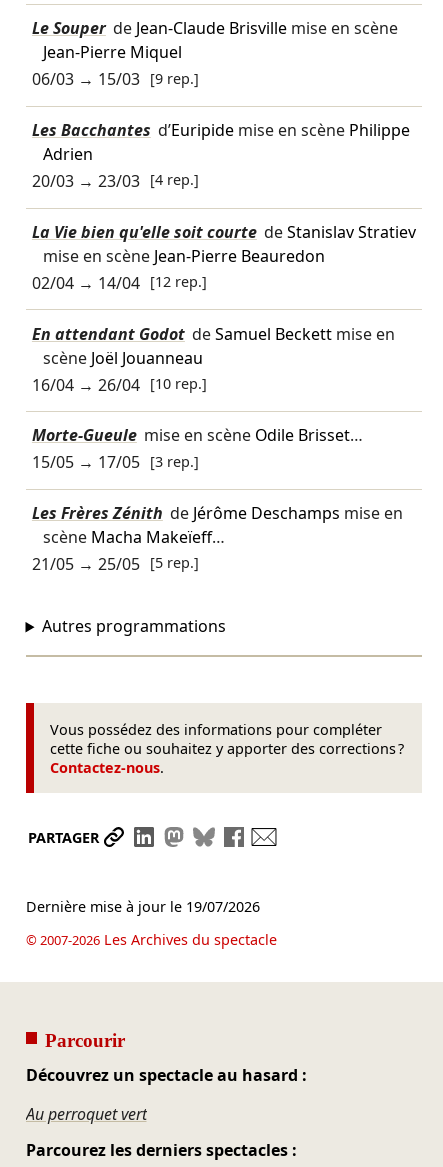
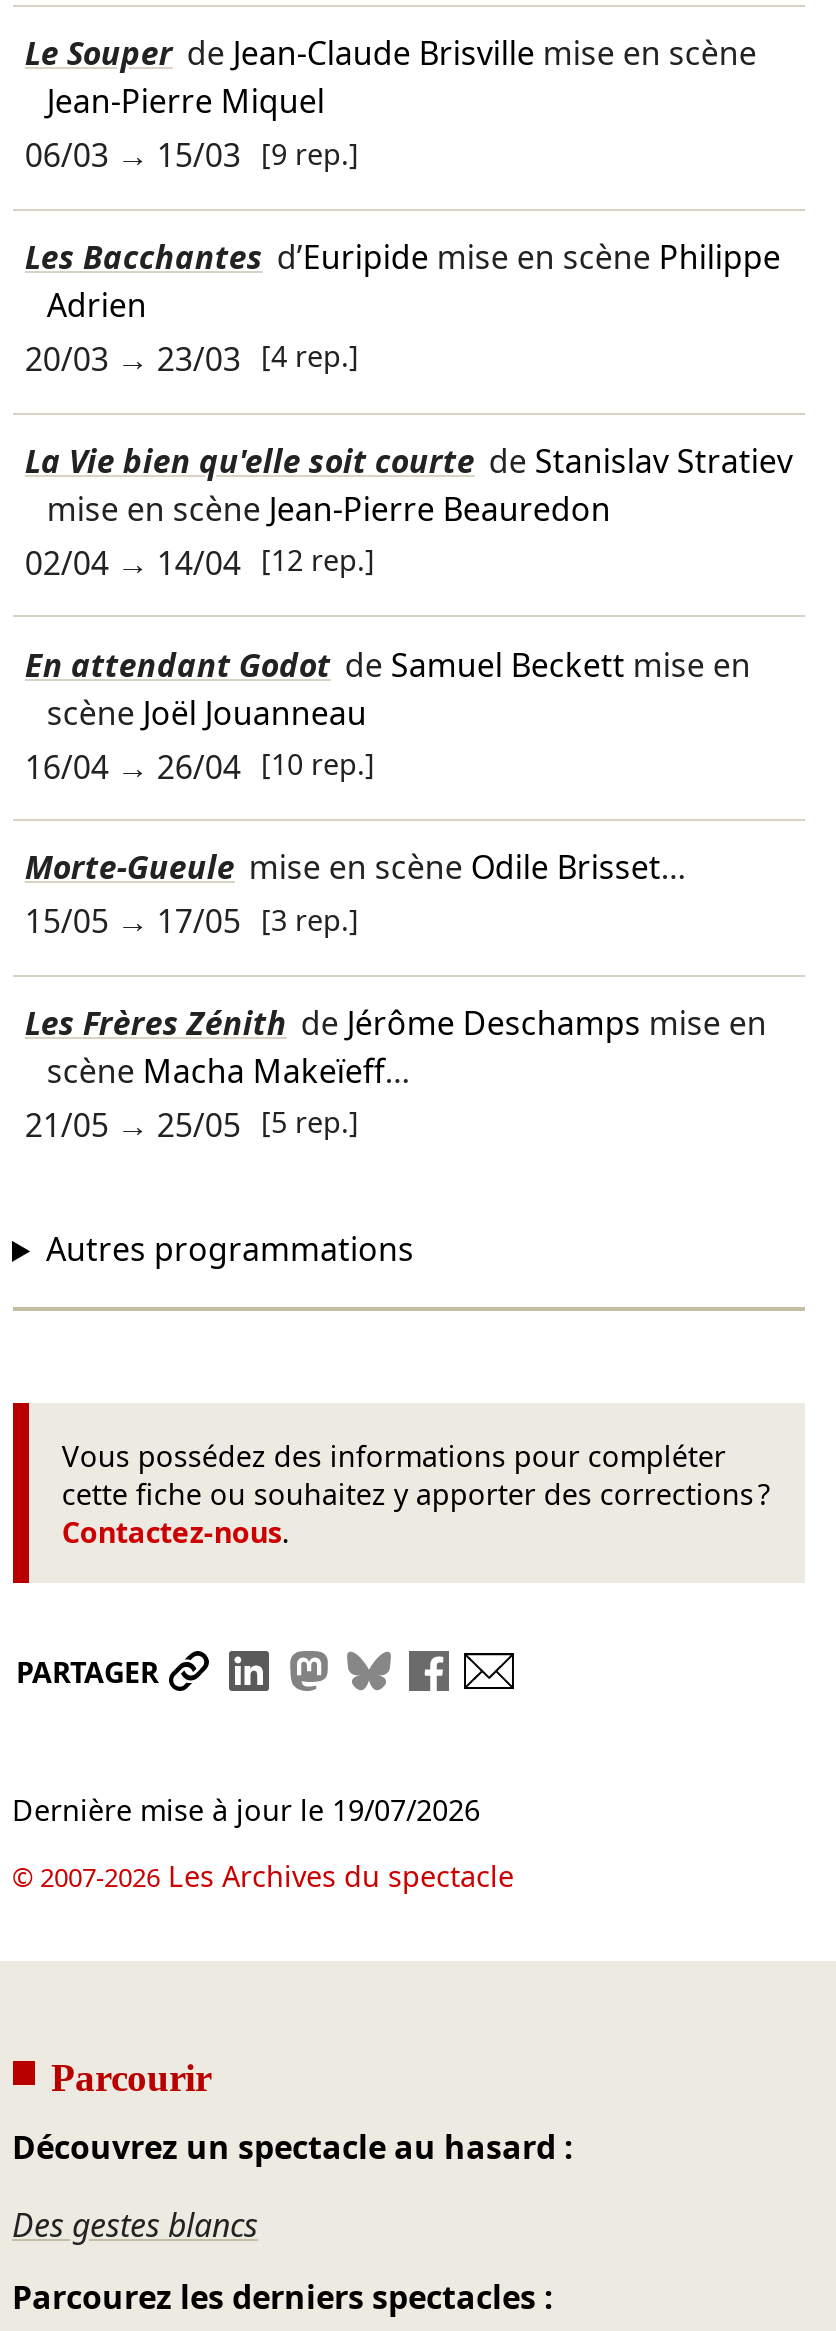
[25,1103,146,1125] Au perroquet vert -> [12,2202,258,2246] Des gestes blancs

